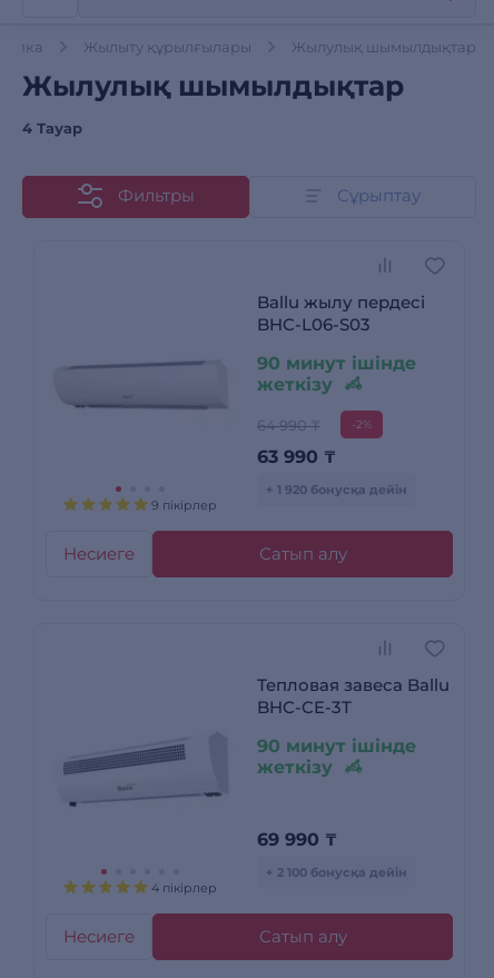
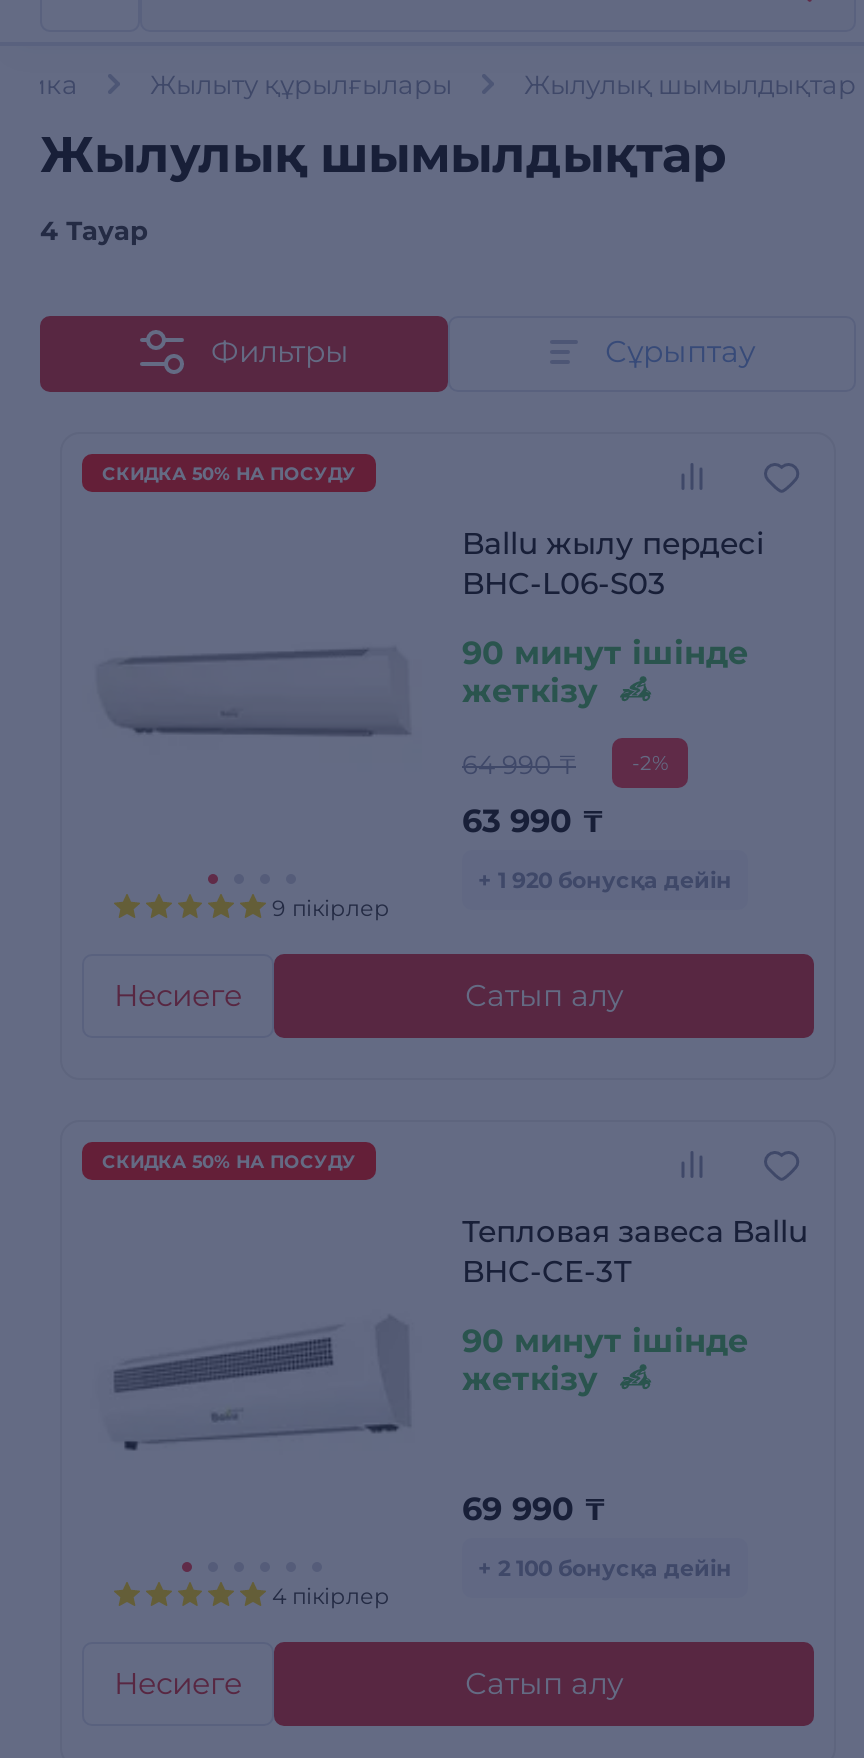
none -> [102,462,356,484] СКИДКА 50% НА ПОСУДУ
none -> [102,1150,356,1172] СКИДКА 50% НА ПОСУДУ

